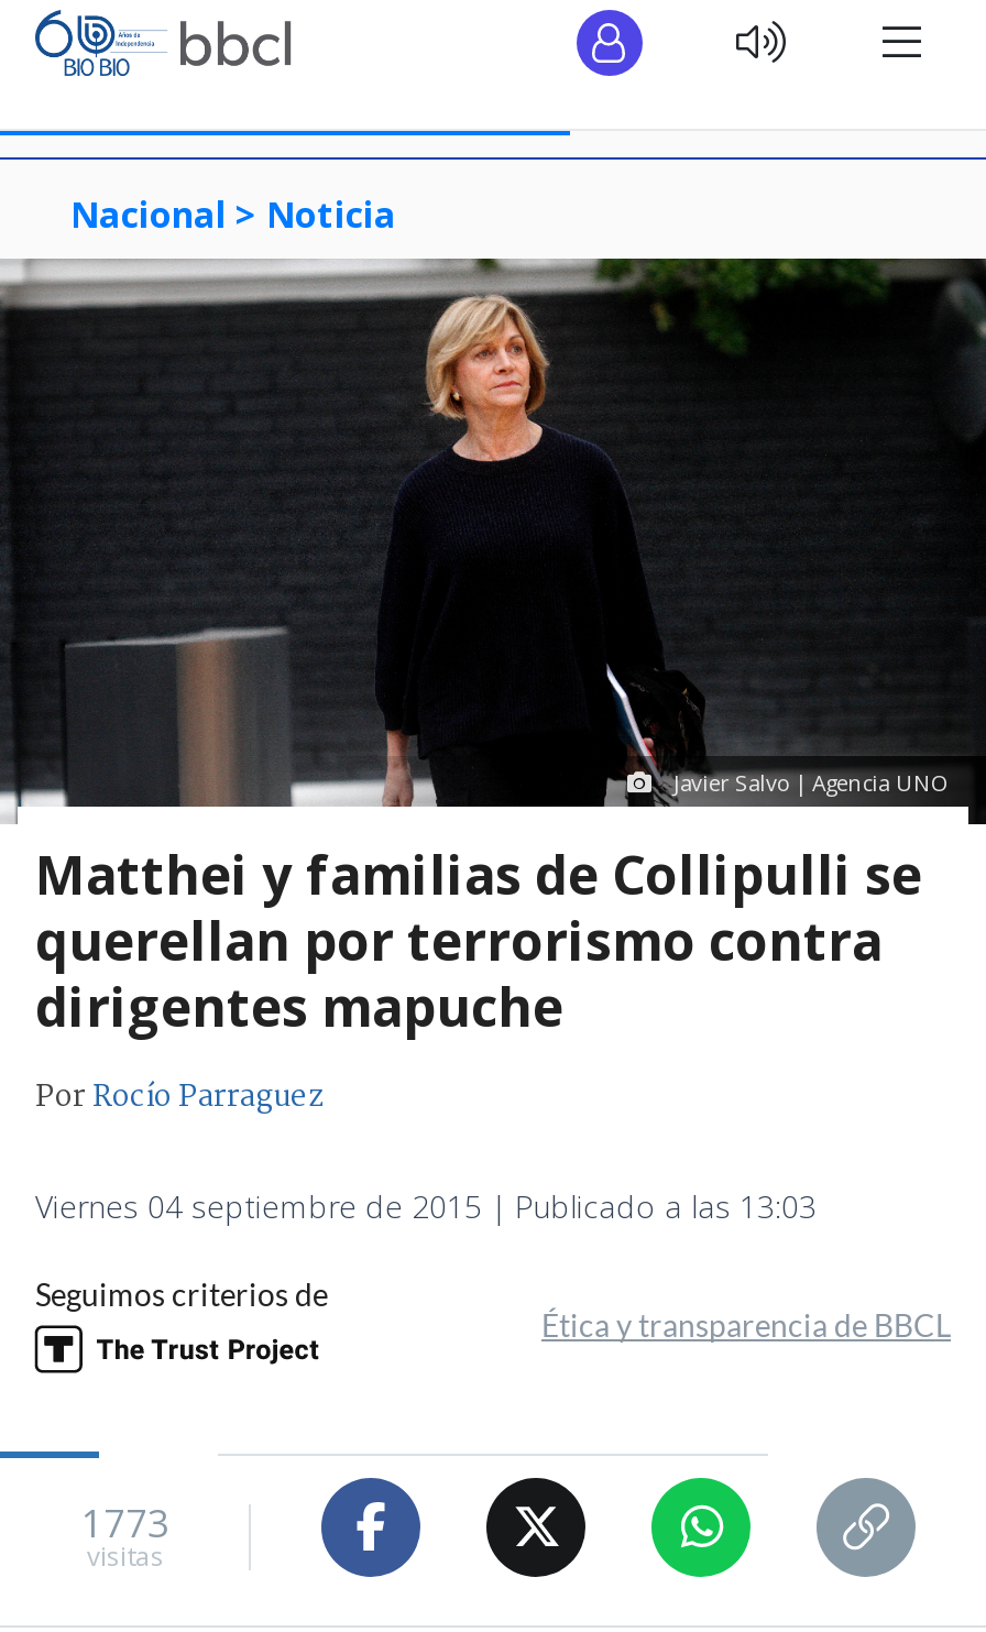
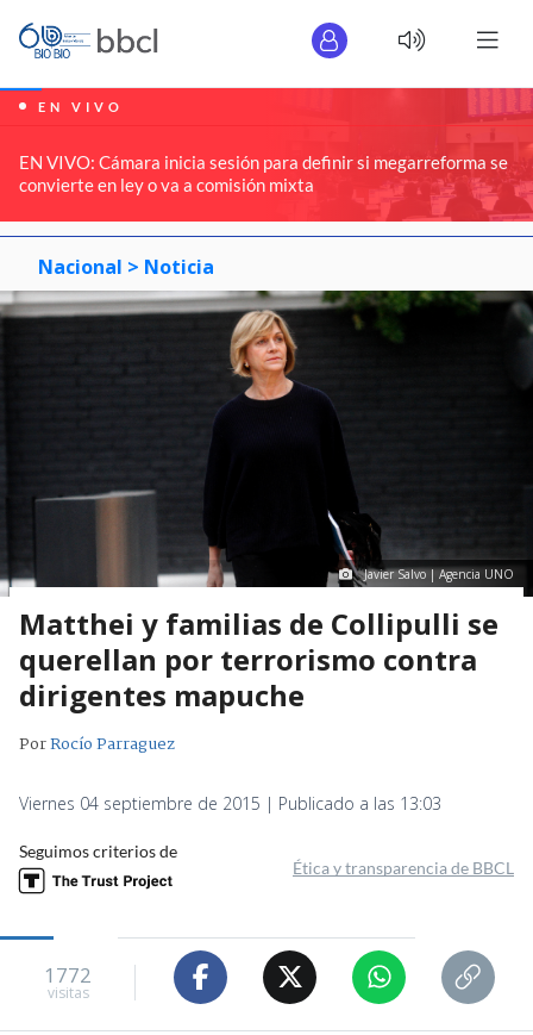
none -> [4,87,529,224] [image] | EN VIVO | EN VIVO: Cámara inicia sesión para definir si megarreforma se | convierte en ley o va a comisión mixta
[81,1498,169,1549] 1773 -> [44,962,92,989] 1772

